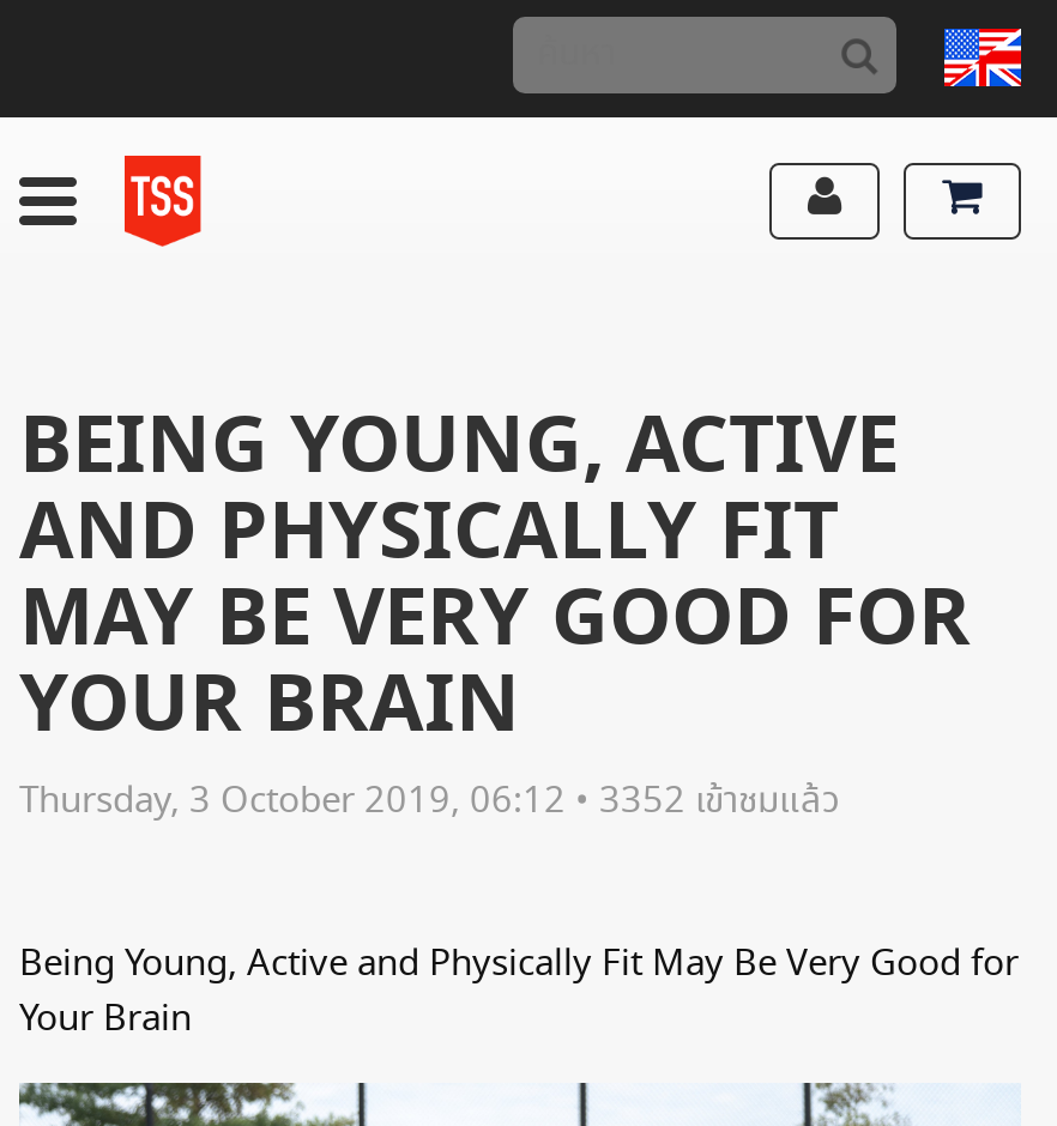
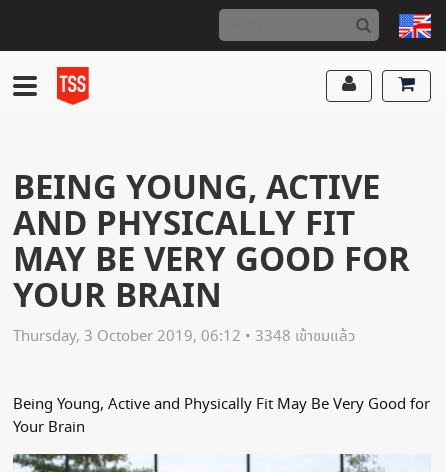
[19,774,839,829] Thursday, 3 October 2019, 06:12 • 3352 เข้าชมแล้ว -> [13,325,355,348] Thursday, 3 October 2019, 06:12 • 3348 เข้าชมแล้ว

